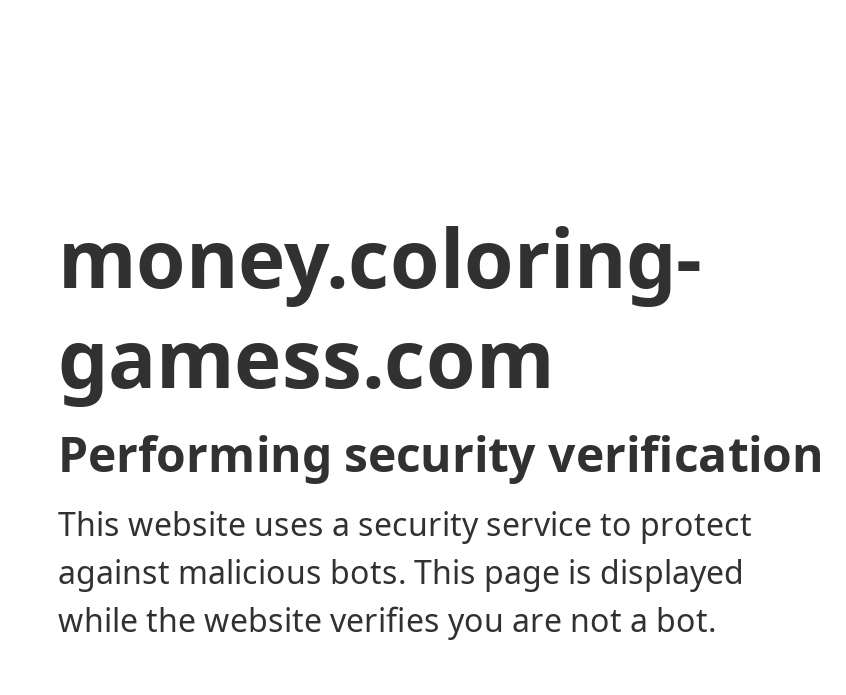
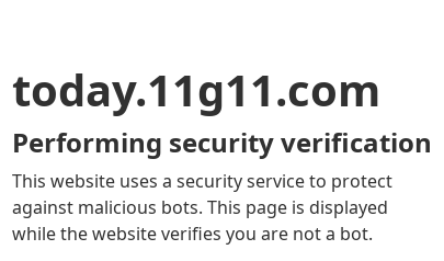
[58,202,702,412] money.coloring- | gamess.com -> [12,59,380,120] today.11g11.com

